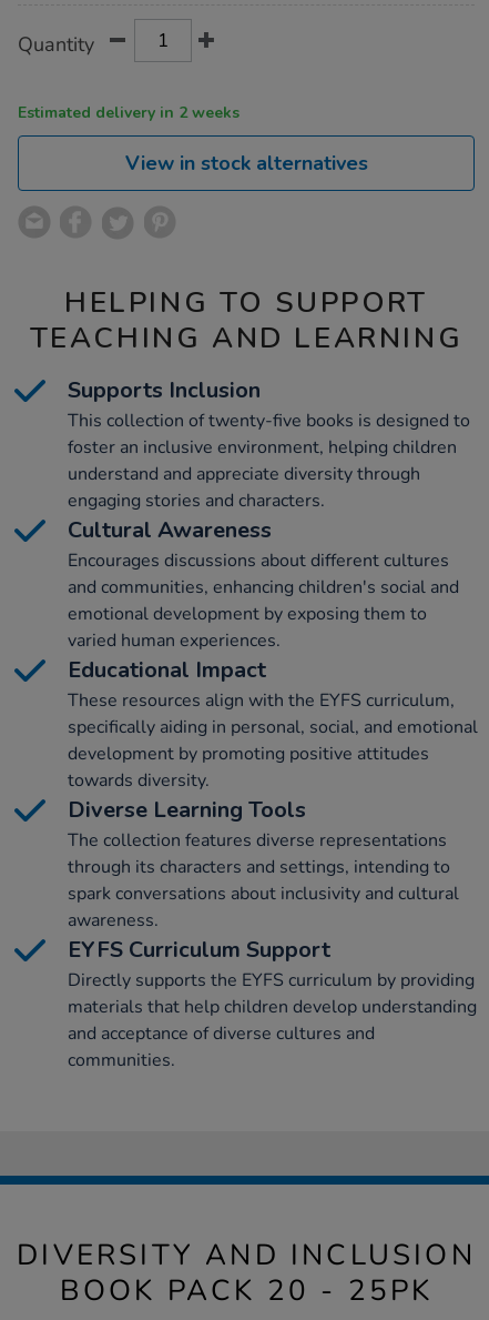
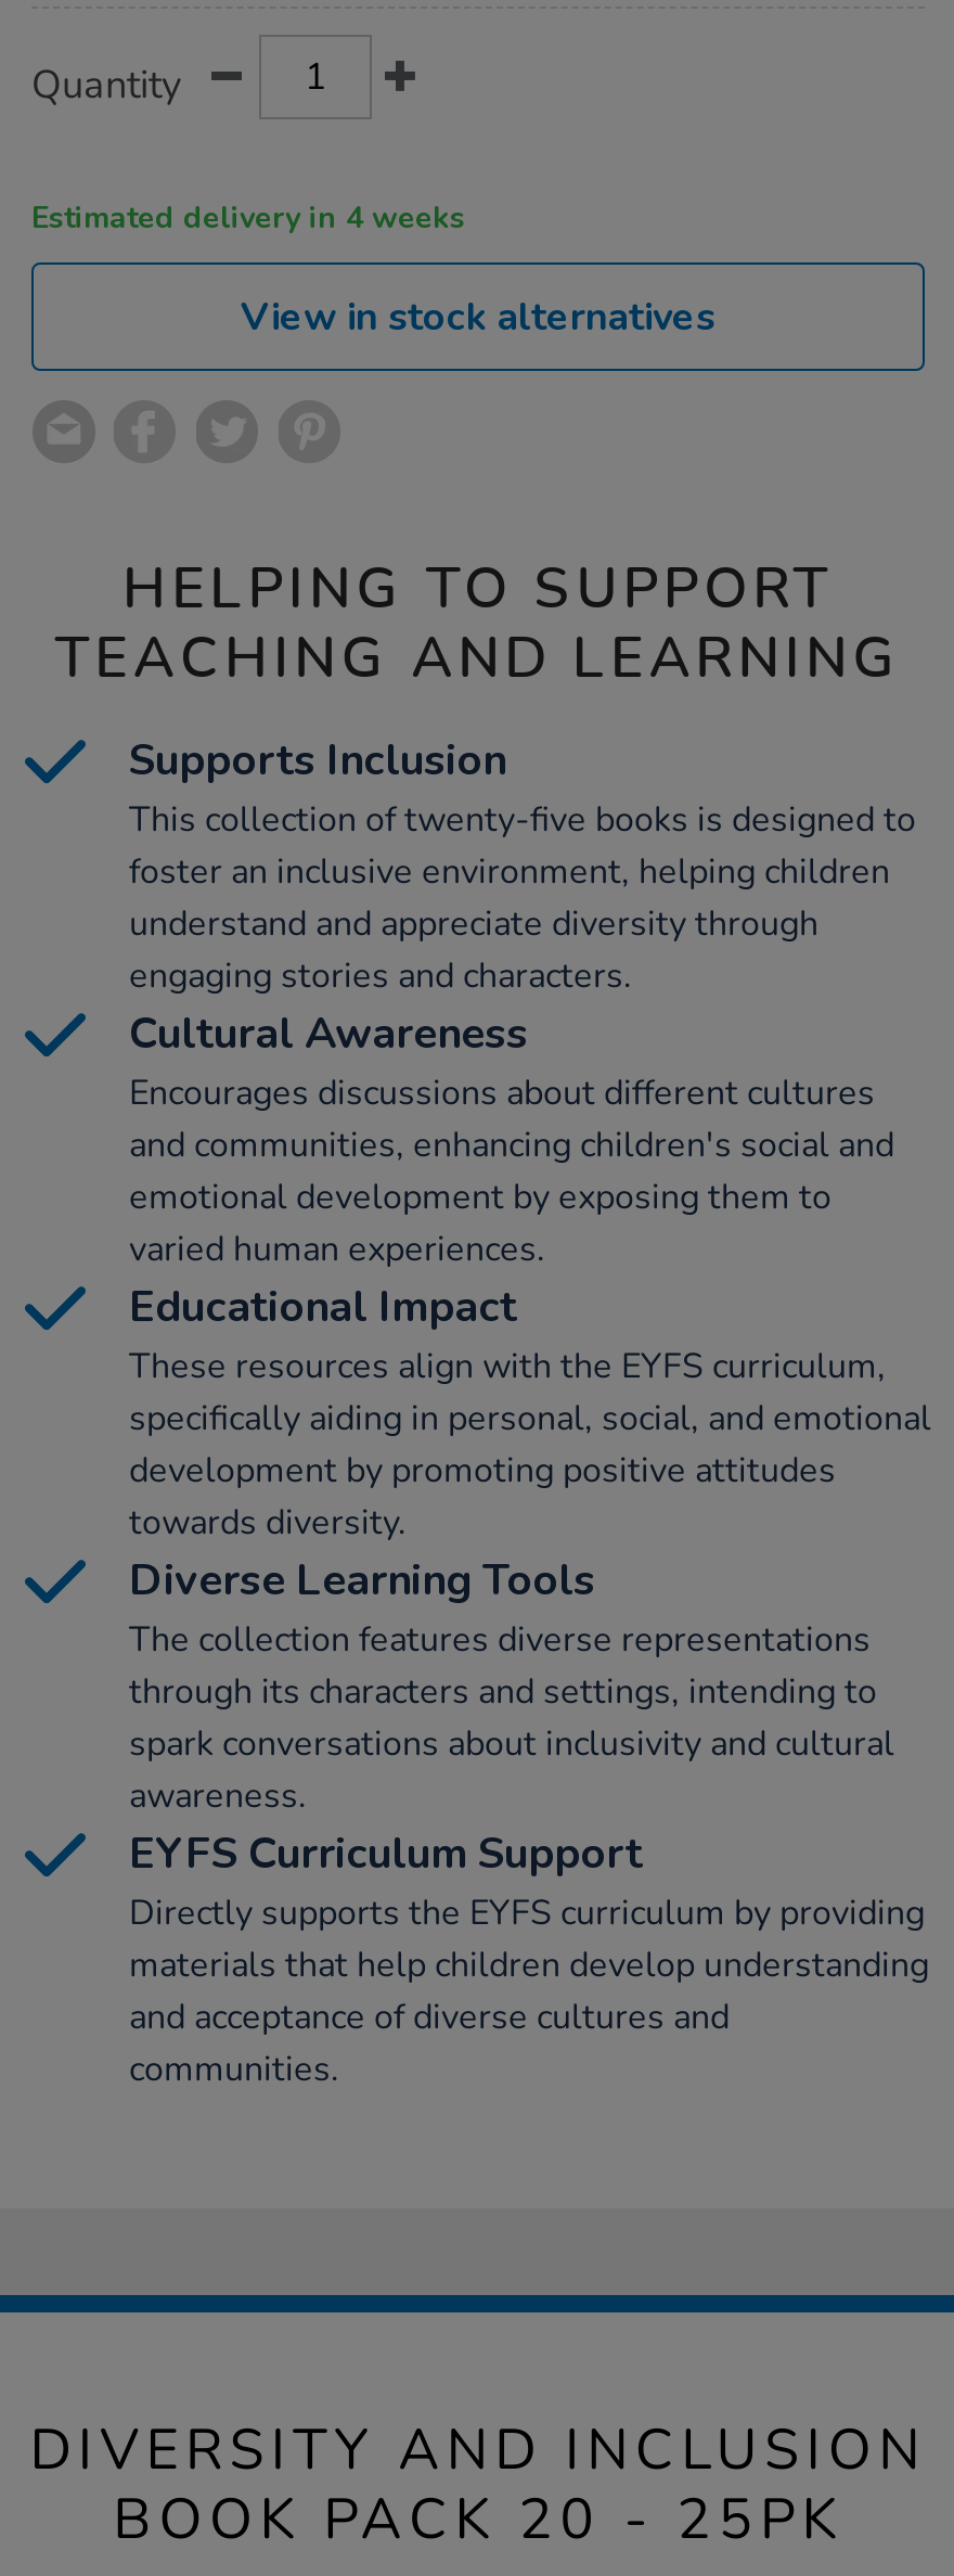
[18,102,240,123] Estimated delivery in 2 weeks -> [31,197,465,239] Estimated delivery in 4 weeks

